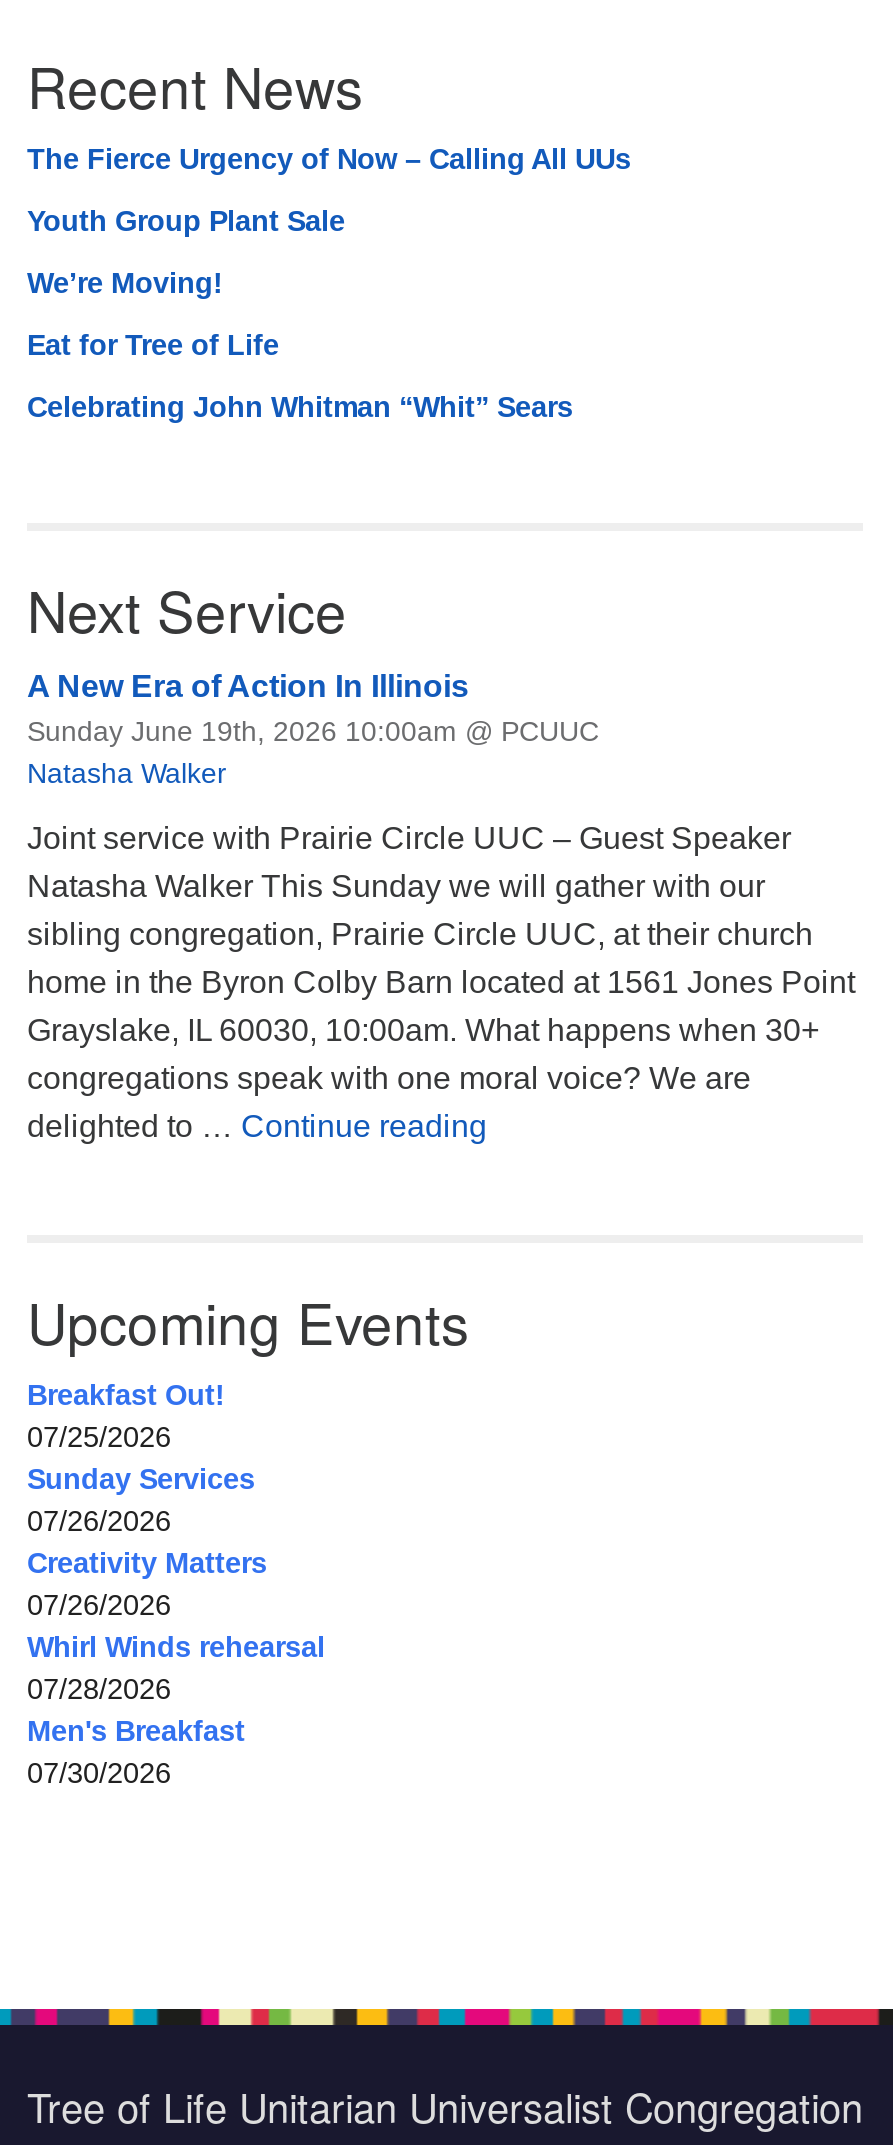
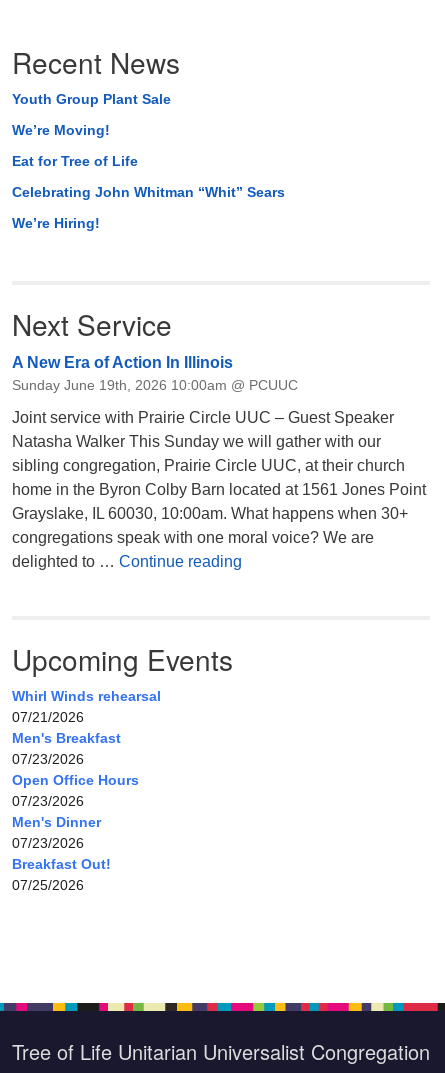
[27,143,631,175] The Fierce Urgency of Now – Calling All UUs -> none
none -> [12,215,100,231] We’re Hiring!
[27,757,227,789] Natasha Walker -> none
none -> [12,709,139,851] 07/21/2026 | 07/23/2026 | Open Office Hours | 07/23/2026 | Men's Dinner | 07/23/2026
moved [27,1379,225,1453] -> [12,856,111,893]: Breakfast Out! | 07/25/2026
[27,1463,267,1789] Sunday Services | 07/26/2026 | Creativity Matters | 07/26/2026 | 07/28/2026 | 07/30/2026 -> none
moved [27,1631,325,1663] -> [12,688,161,704]: Whirl Winds rehearsal
moved [27,1715,245,1747] -> [12,730,121,746]: Men's Breakfast

